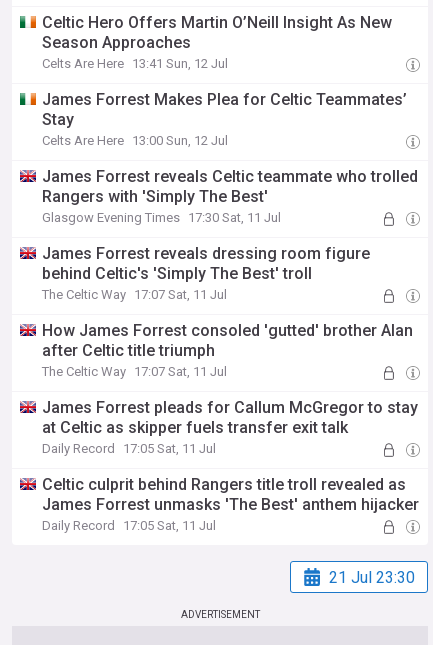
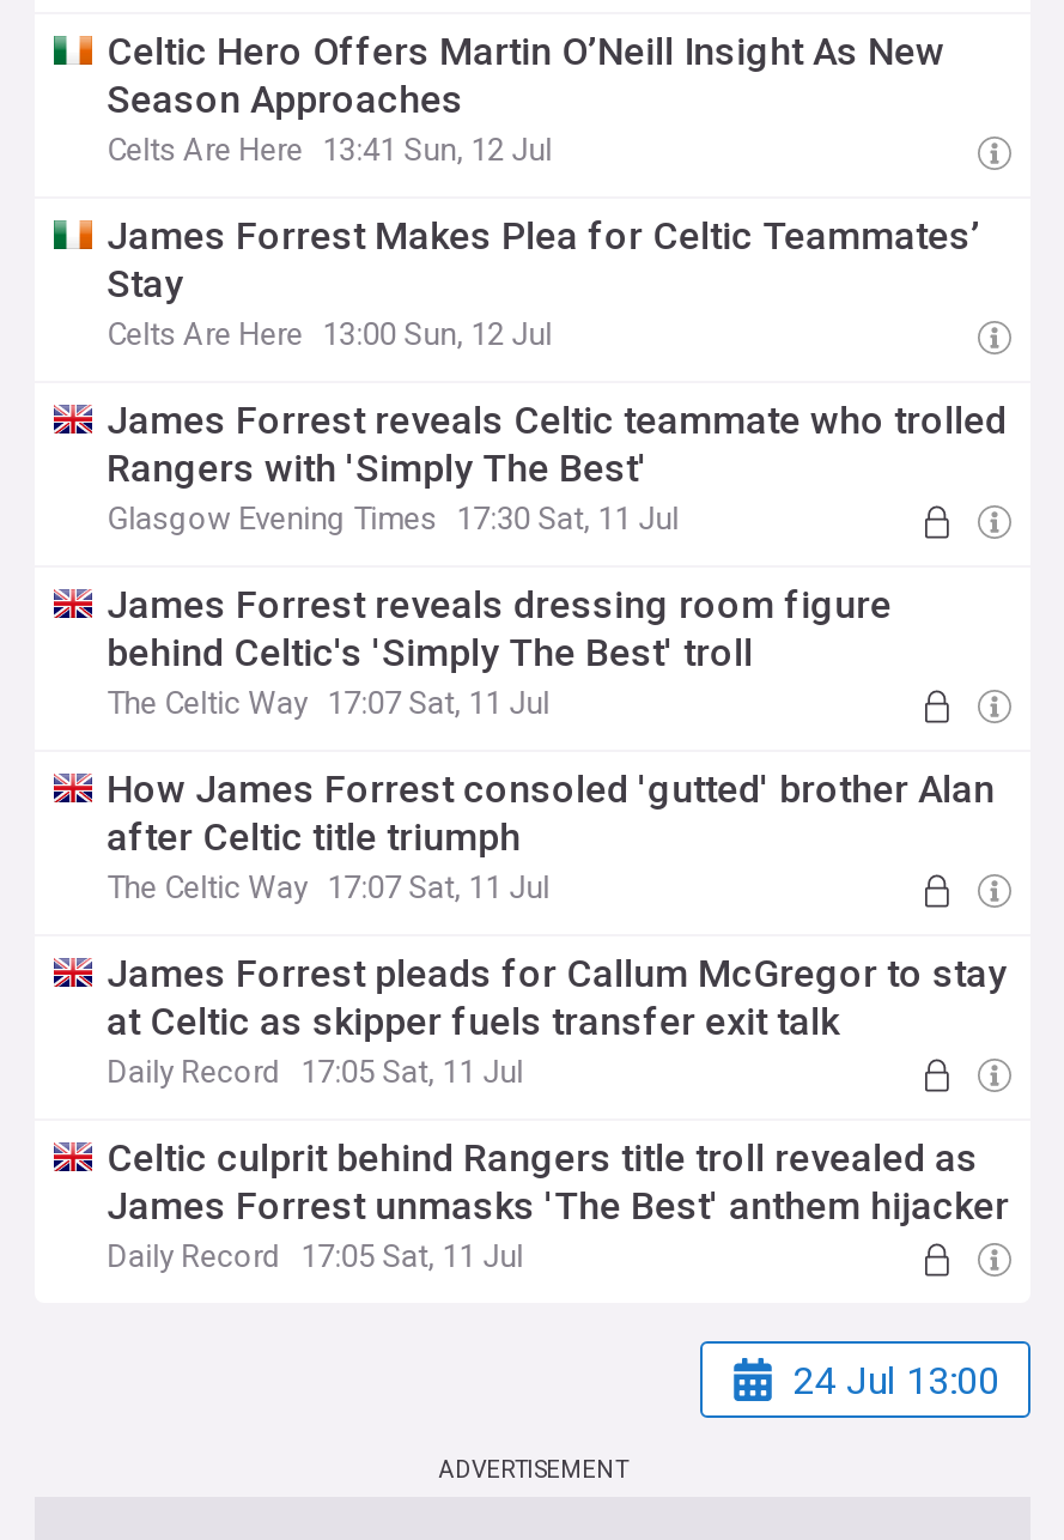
[329,567,415,586] 21 Jul 23:30 -> [794,1357,999,1402] 24 Jul 13:00

